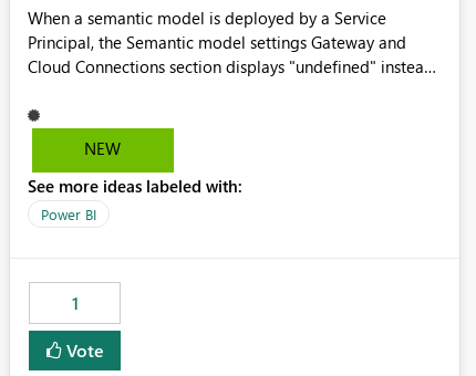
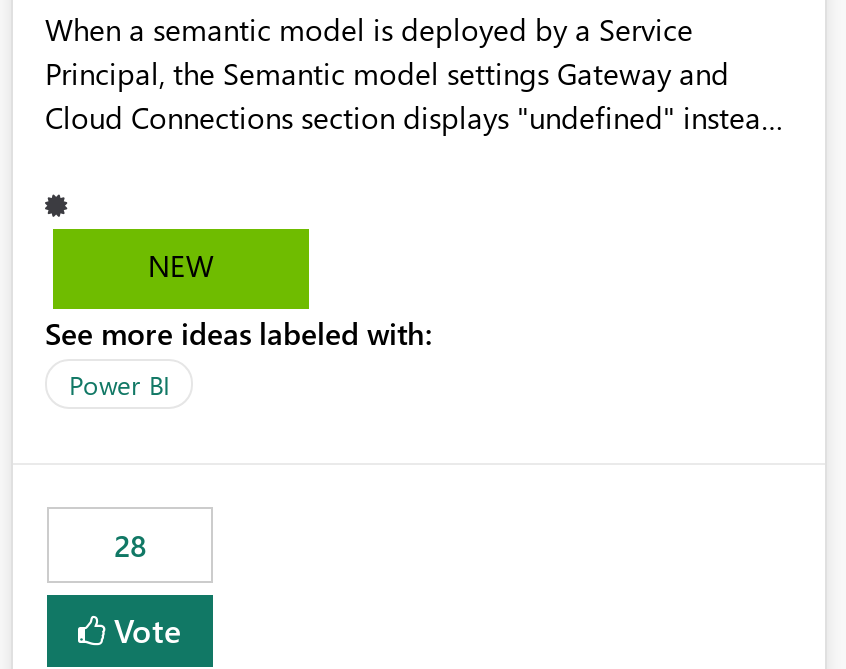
[71,292,78,315] 1 -> [114,526,146,566] 28

